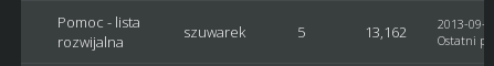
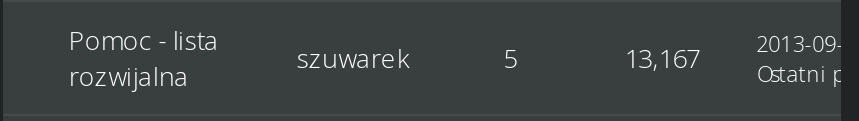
[364,21,406,41] 13,162 -> [624,39,700,75] 13,167

